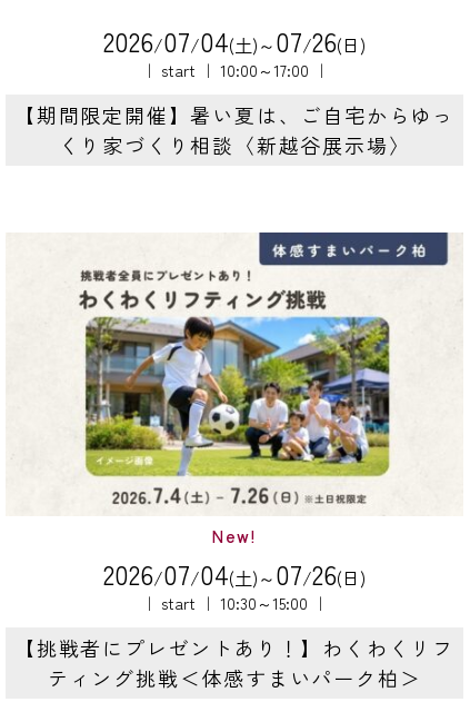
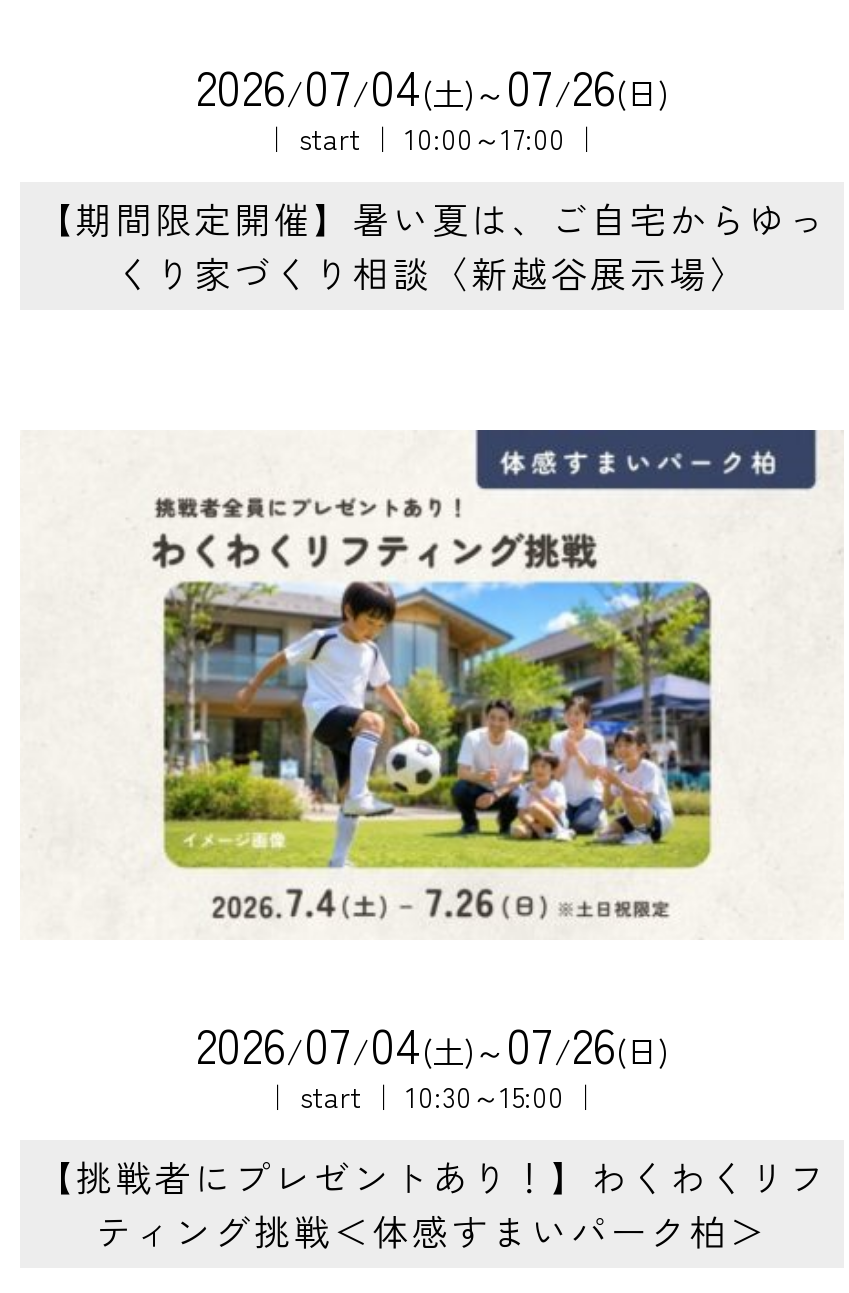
[211,525,258,547] New! -> none

